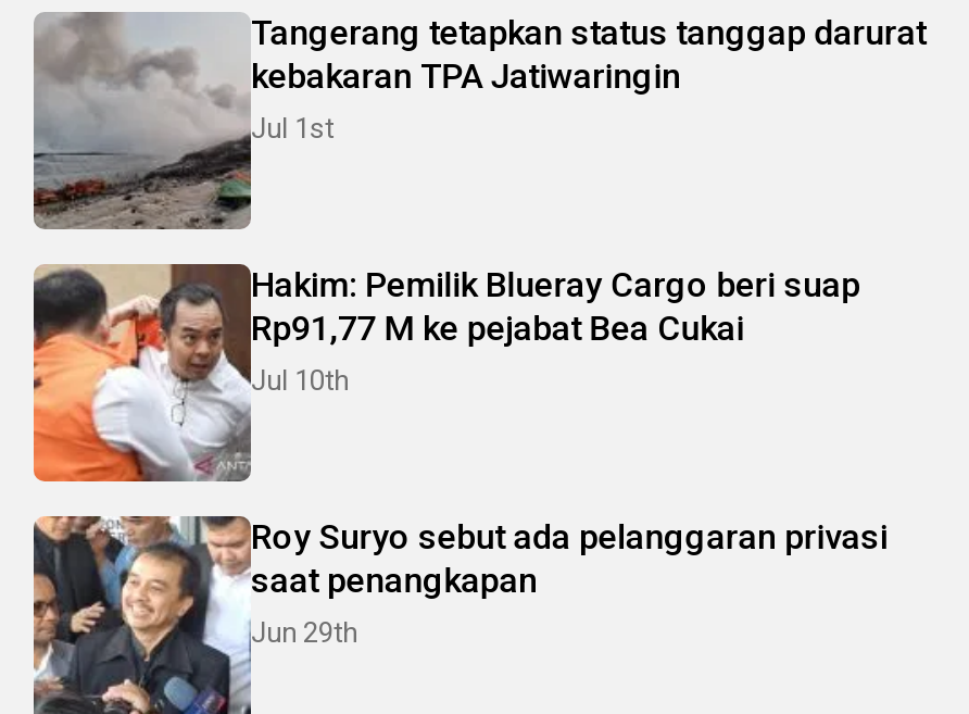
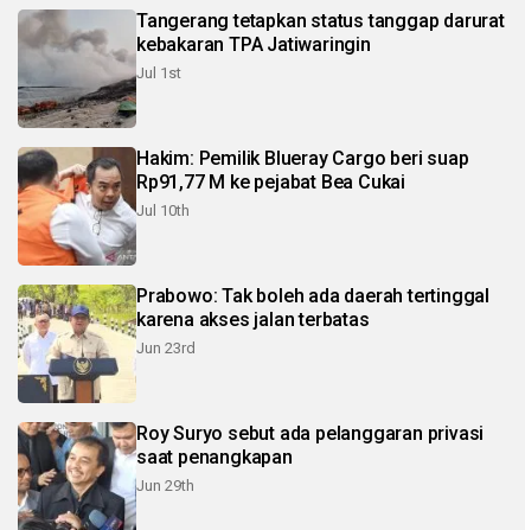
none -> [18,283,489,404] [image] | Prabowo: Tak boleh ada daerah tertinggal | karena akses jalan terbatas | Jun 23rd

